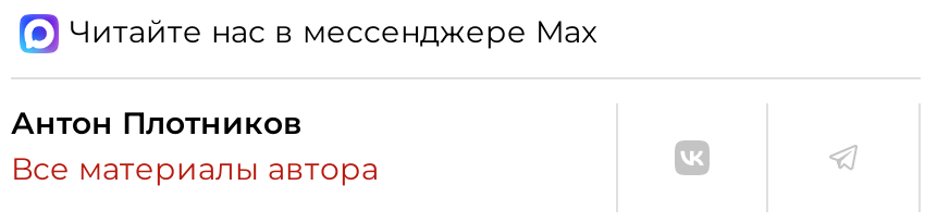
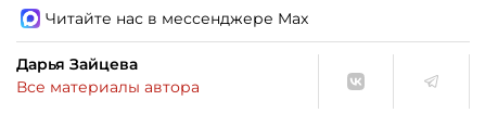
[11,103,303,142] Антон Плотников -> [16,54,138,74] Дарья Зайцева

